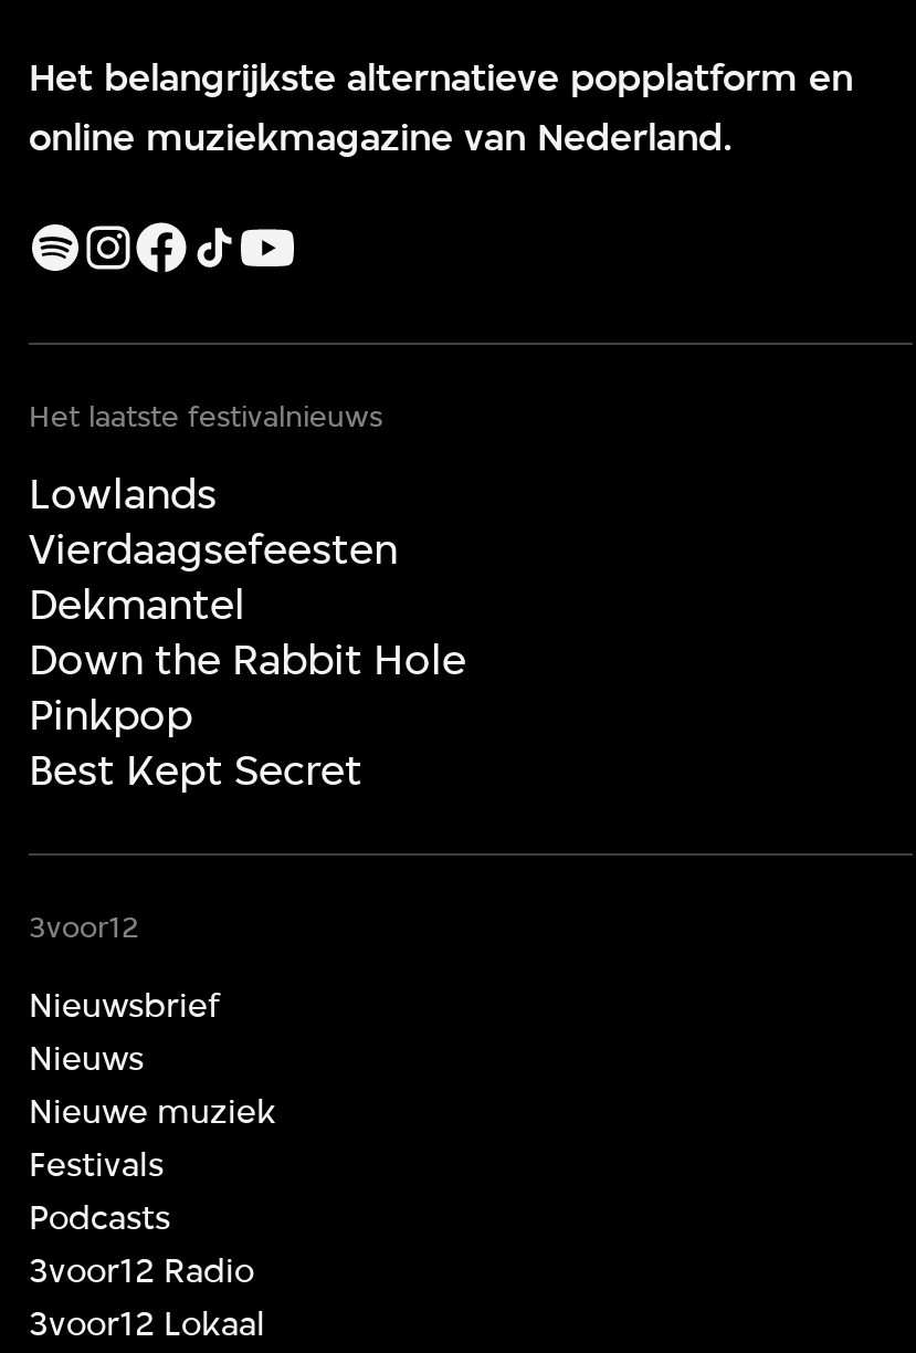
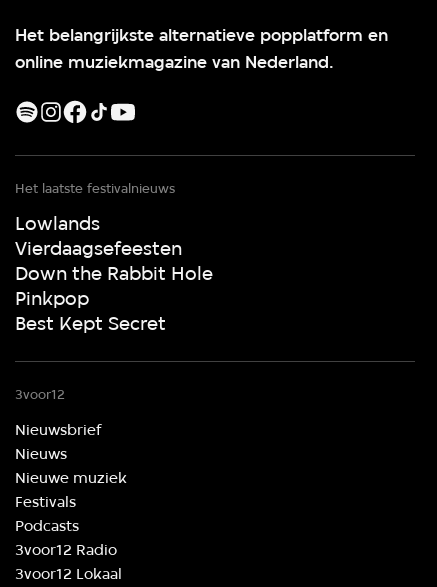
[29,580,245,631] Dekmantel -> none

